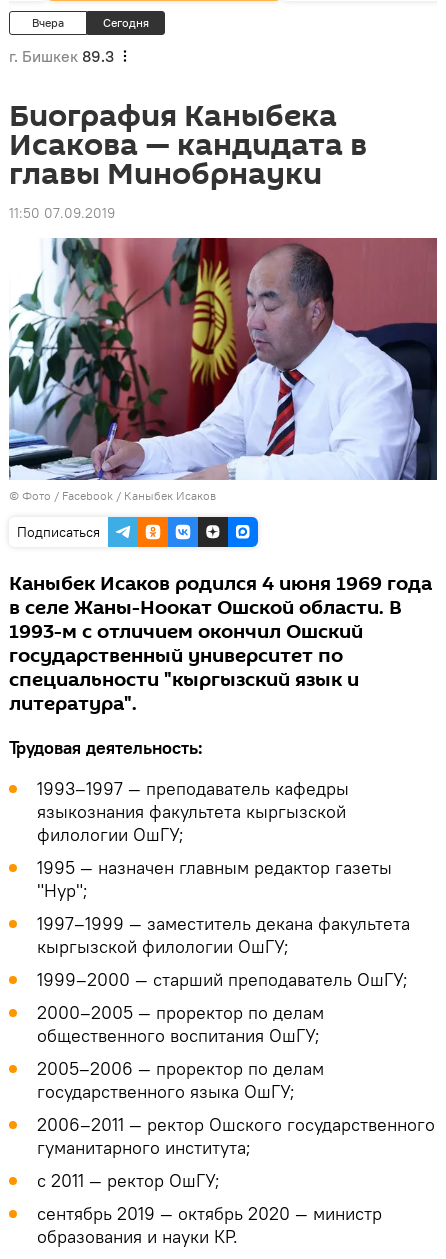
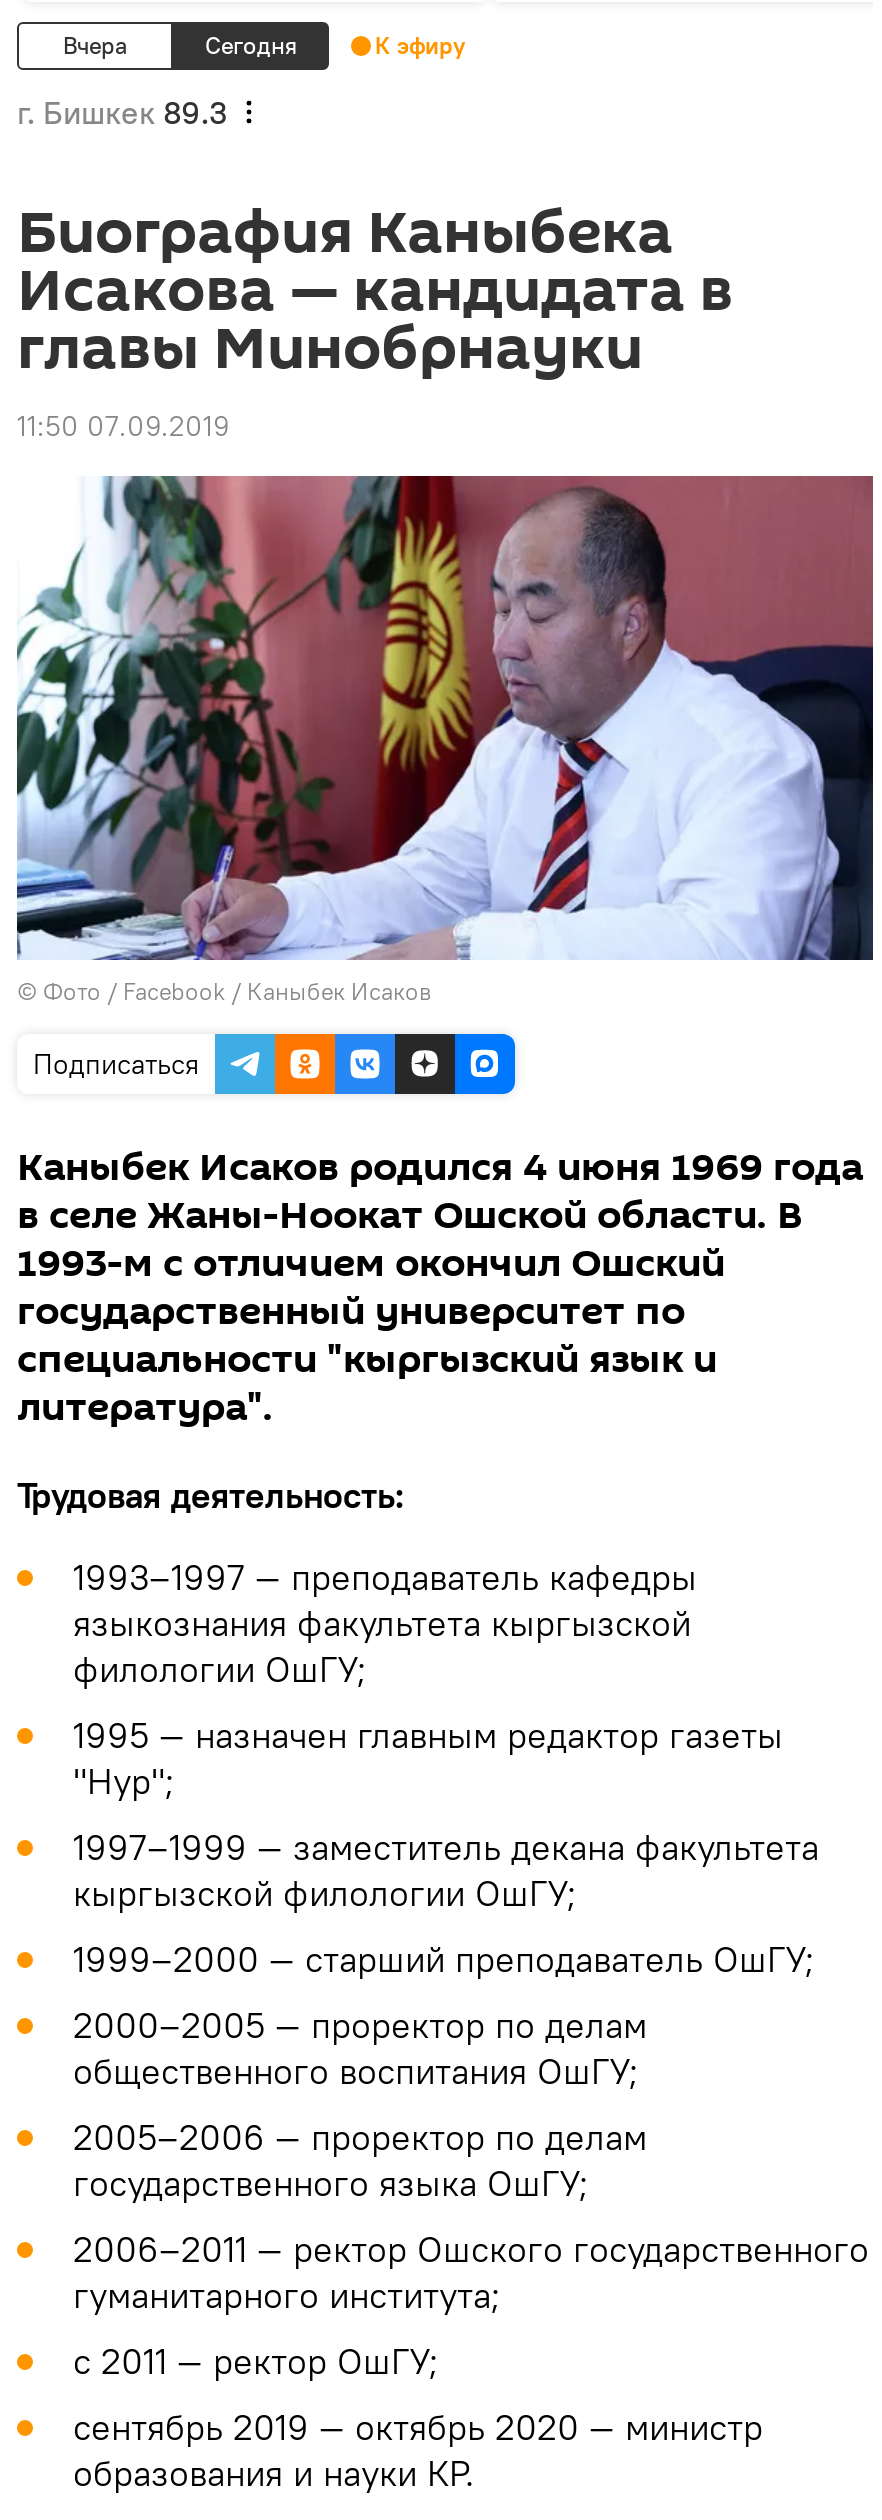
none -> [375,30,465,60] К эфиру

